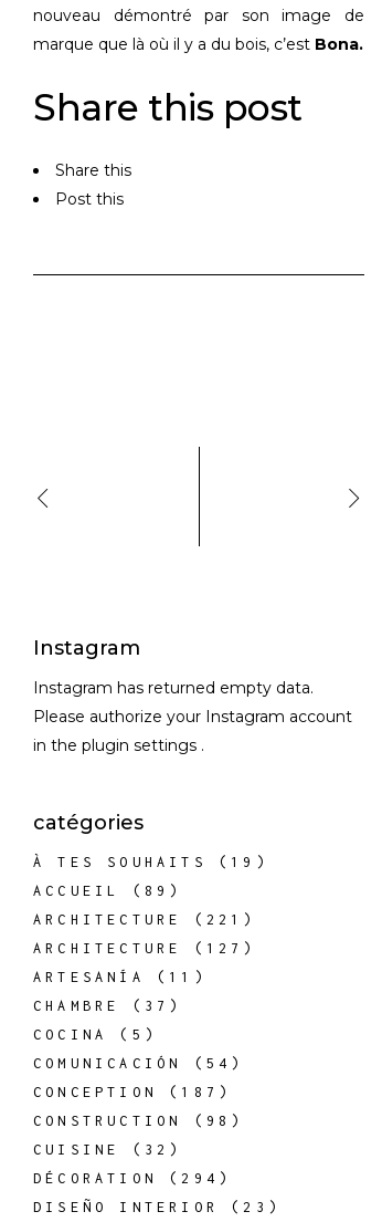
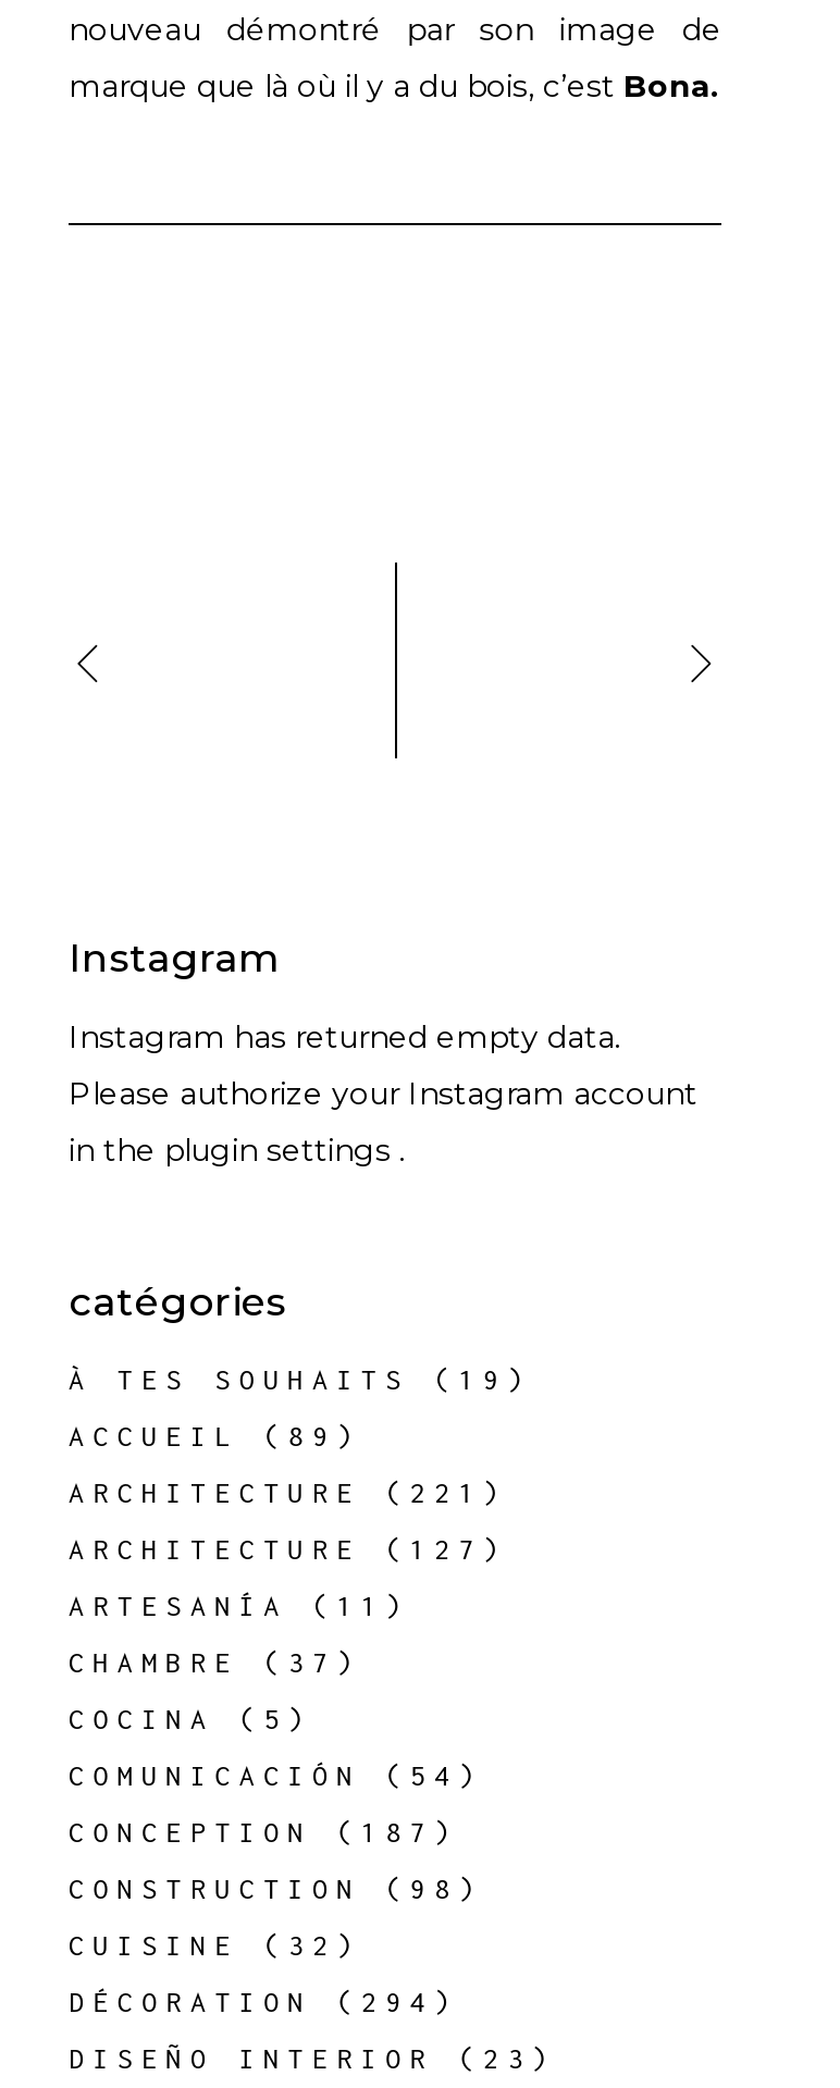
[33,85,302,209] Share this post | Share this | Post this -> none

